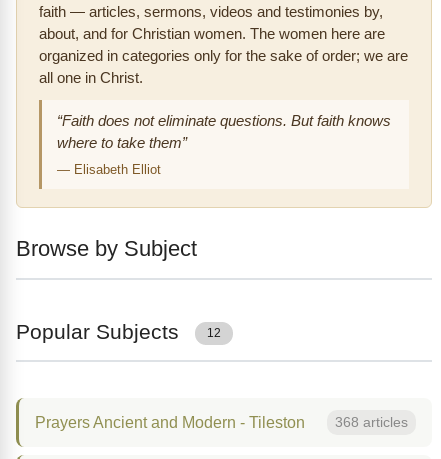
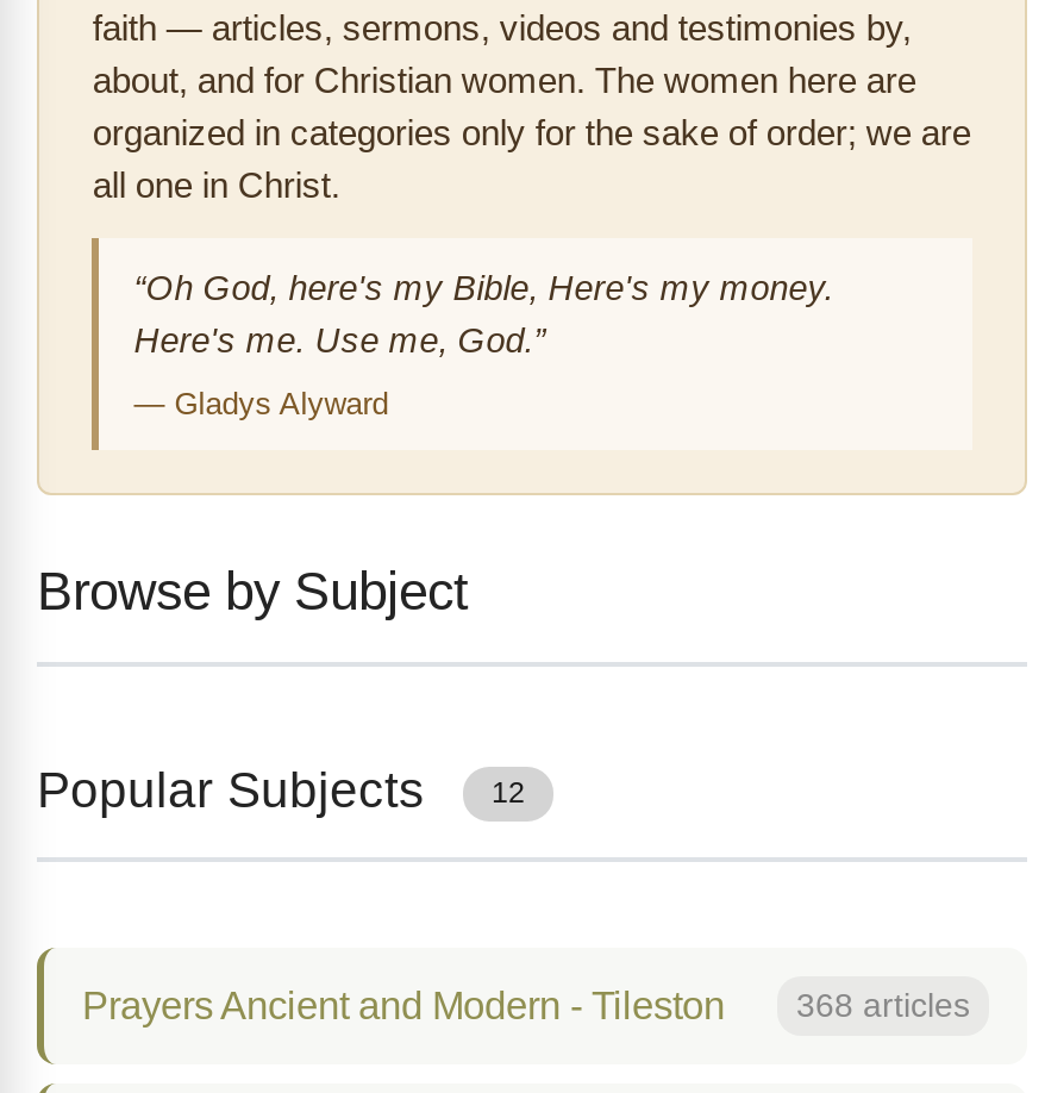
[57,113,391,151] “Faith does not eliminate questions. But faith knows | where to take them” -> [134,270,834,360] “Oh God, here's my Bible, Here's my money. | Here's me. Use me, God.”
[57,162,161,177] — Elisabeth Elliot -> [134,386,389,421] — Gladys Alyward

